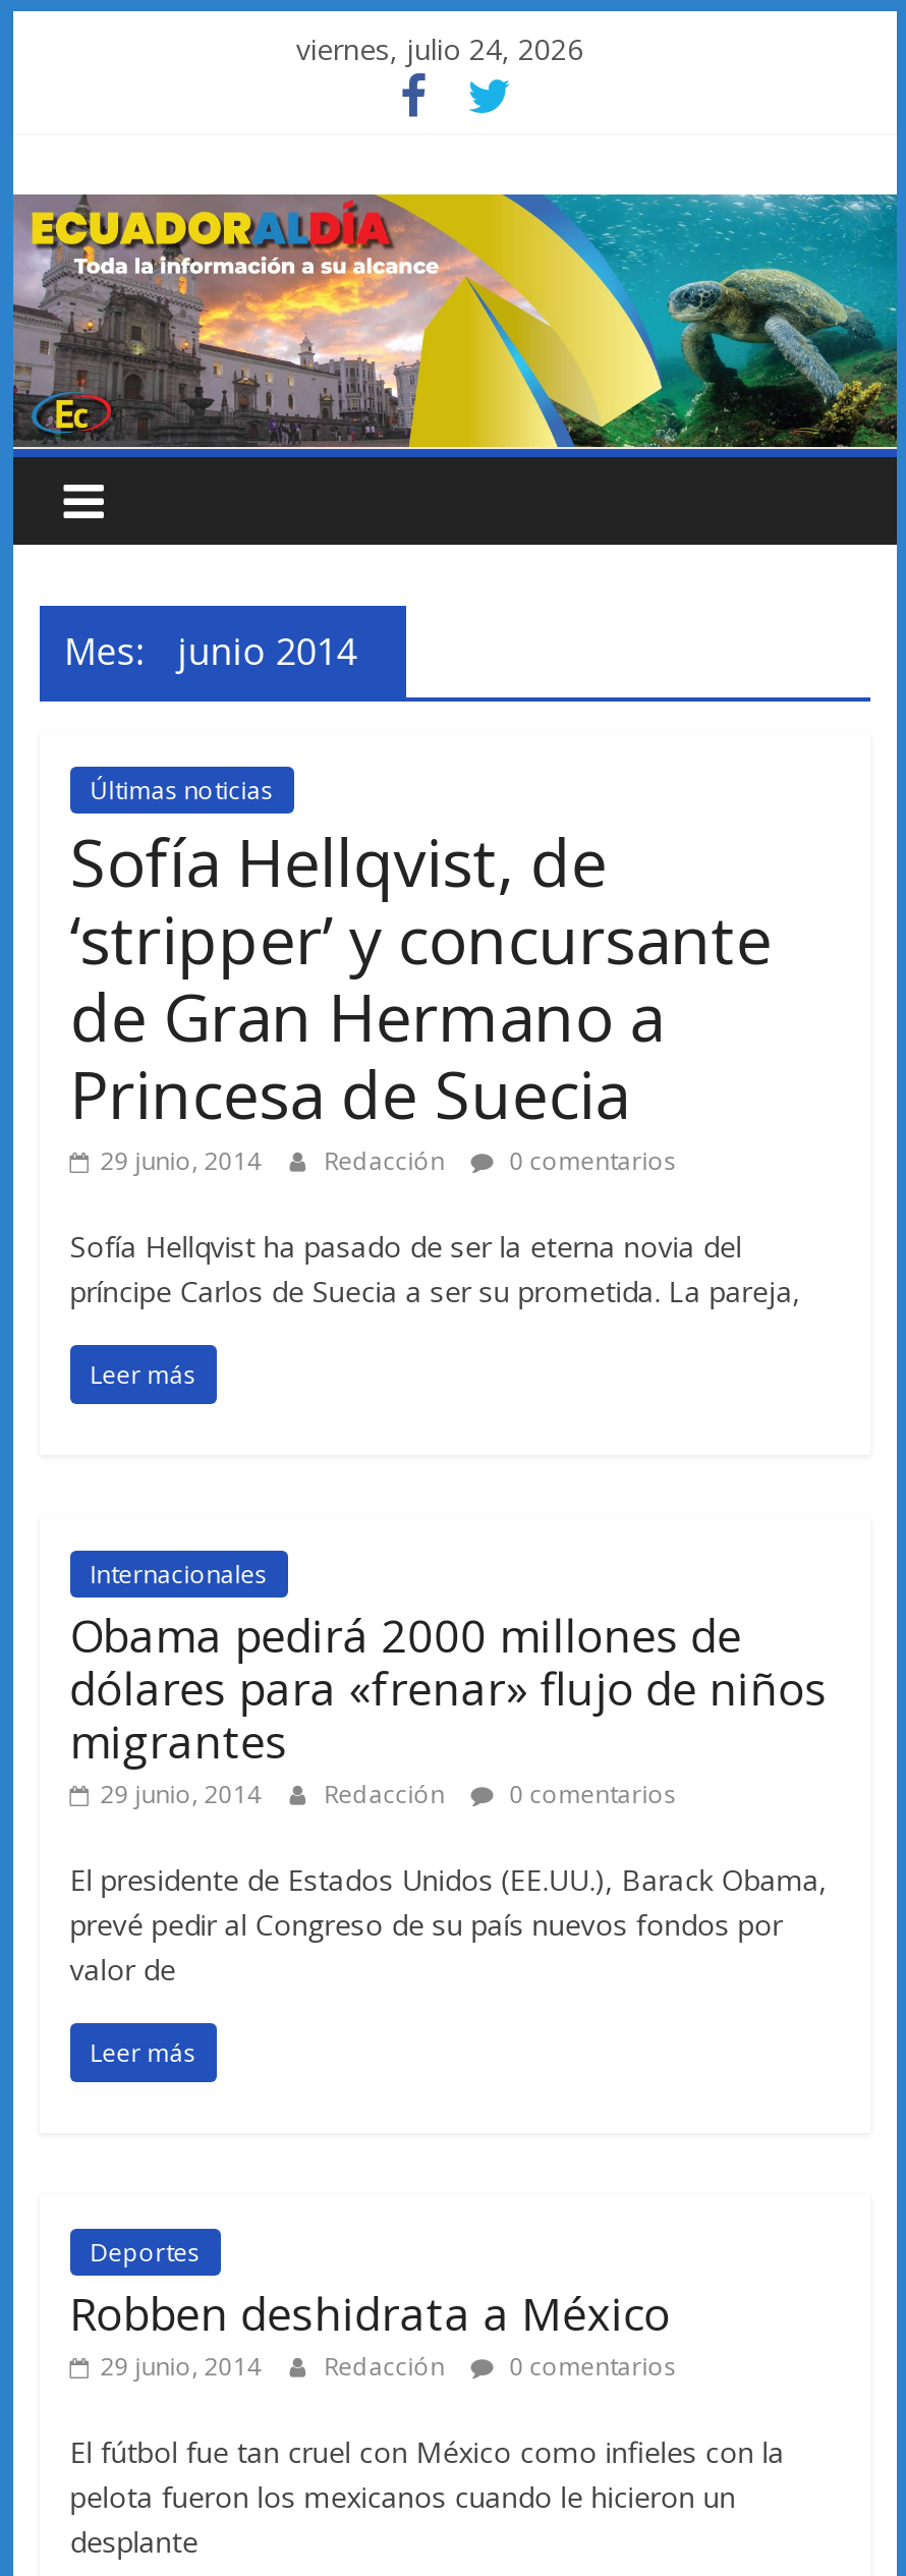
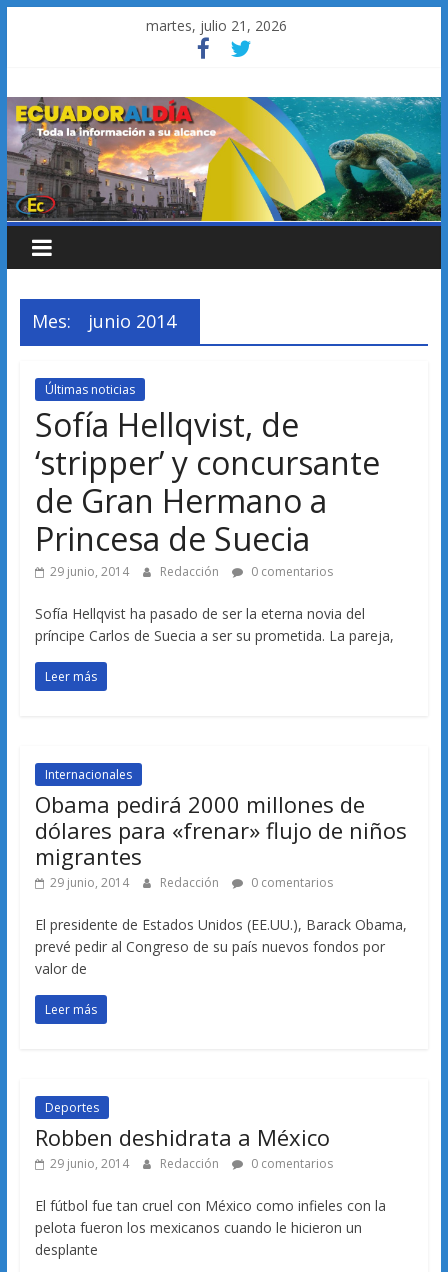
[296,30,583,68] viernes, julio 24, 2026 -> [146,16,287,35] martes, julio 21, 2026

